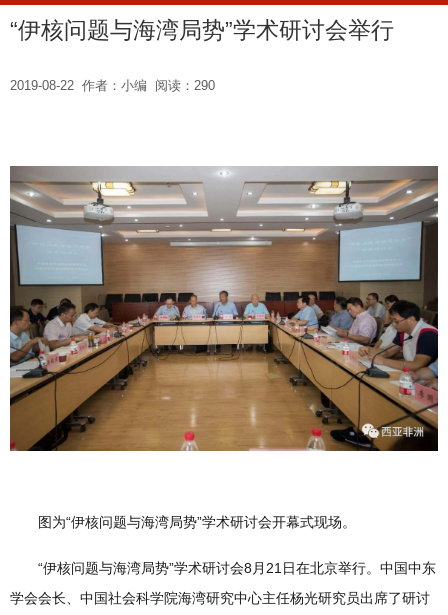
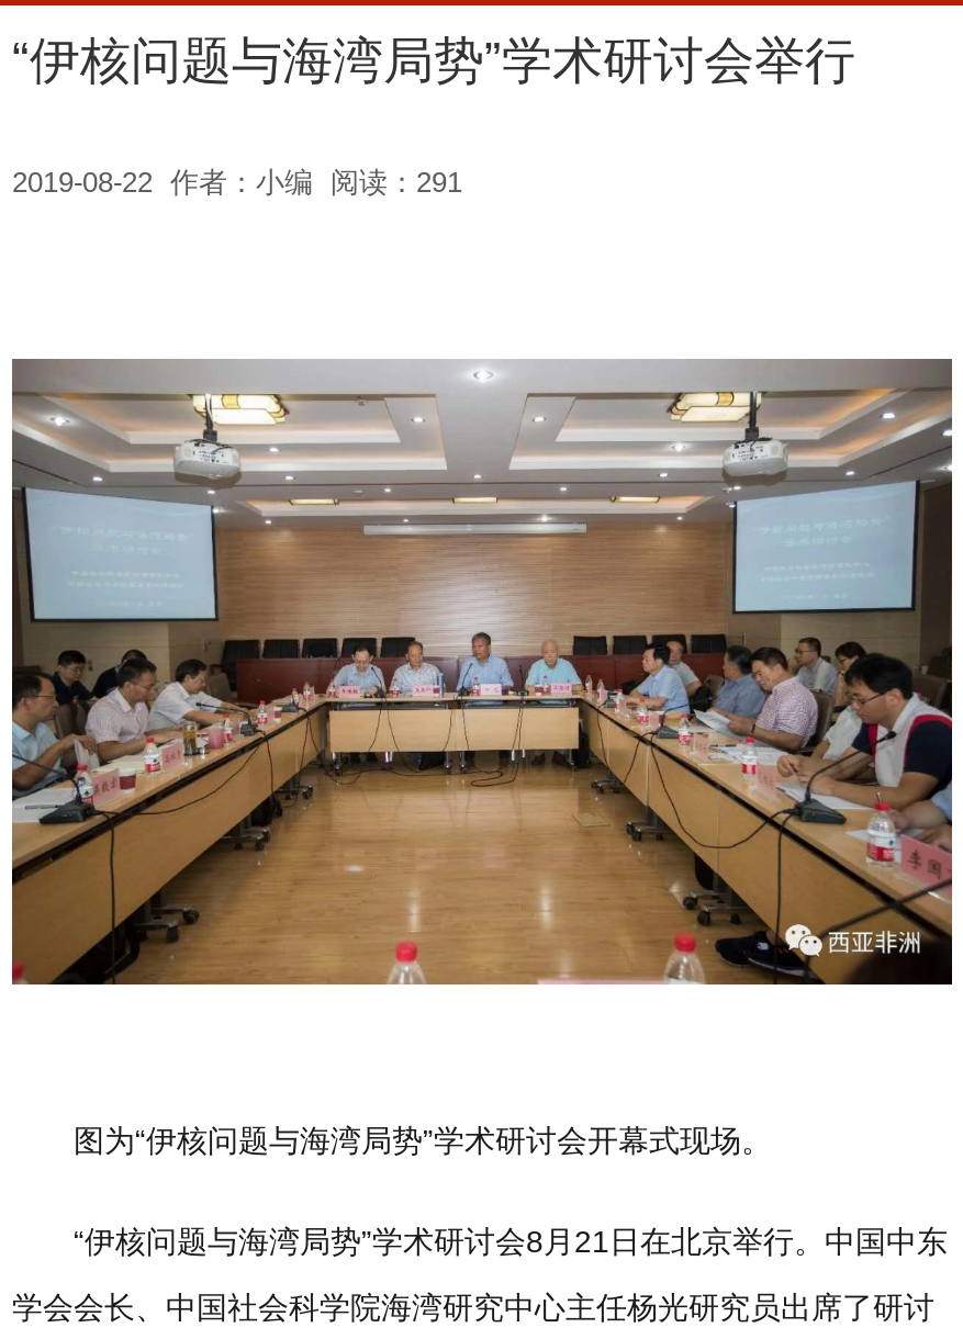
[10,78,215,93] 2019-08-22 作者：小编 阅读：290 -> [12,166,462,199] 2019-08-22 作者：小编 阅读：291

